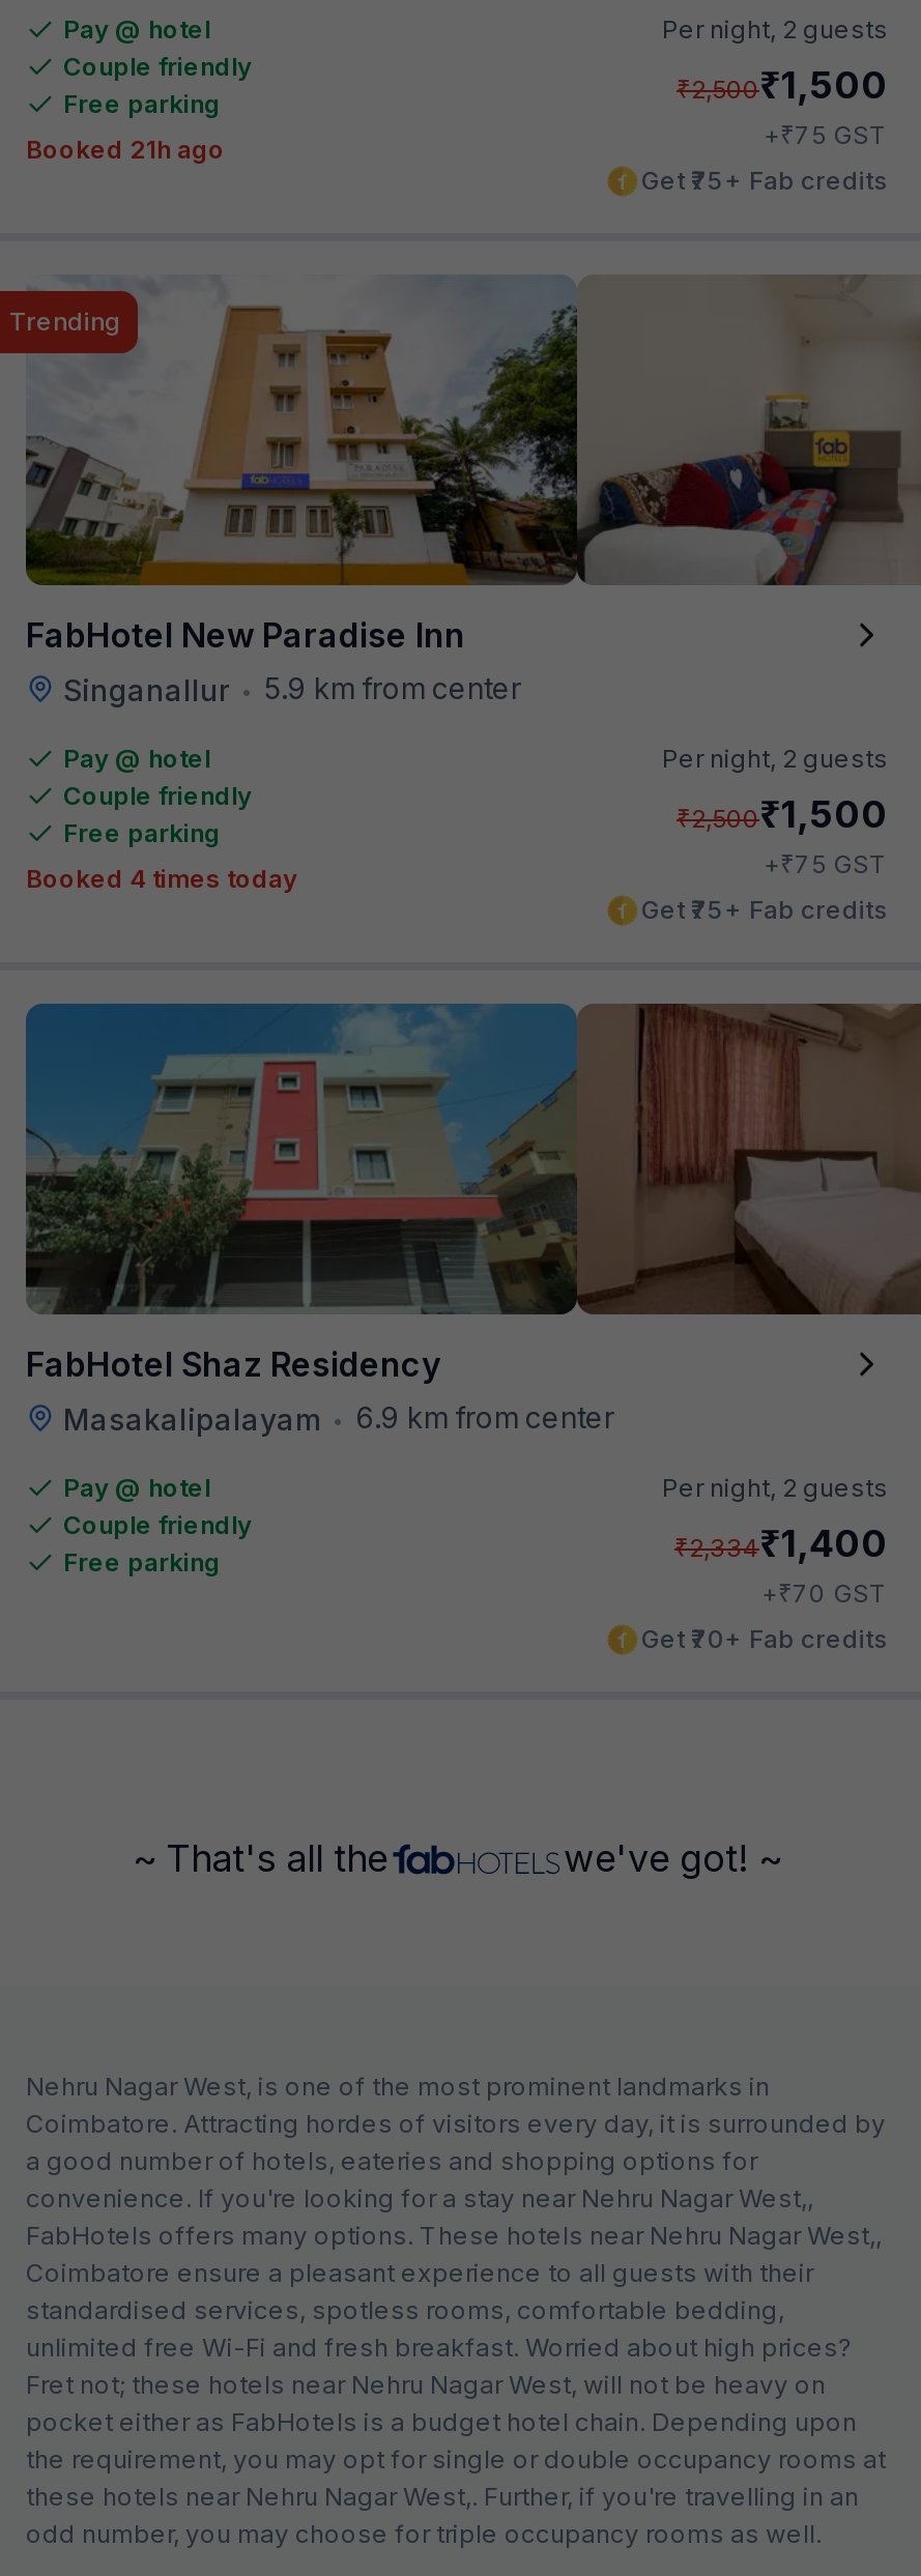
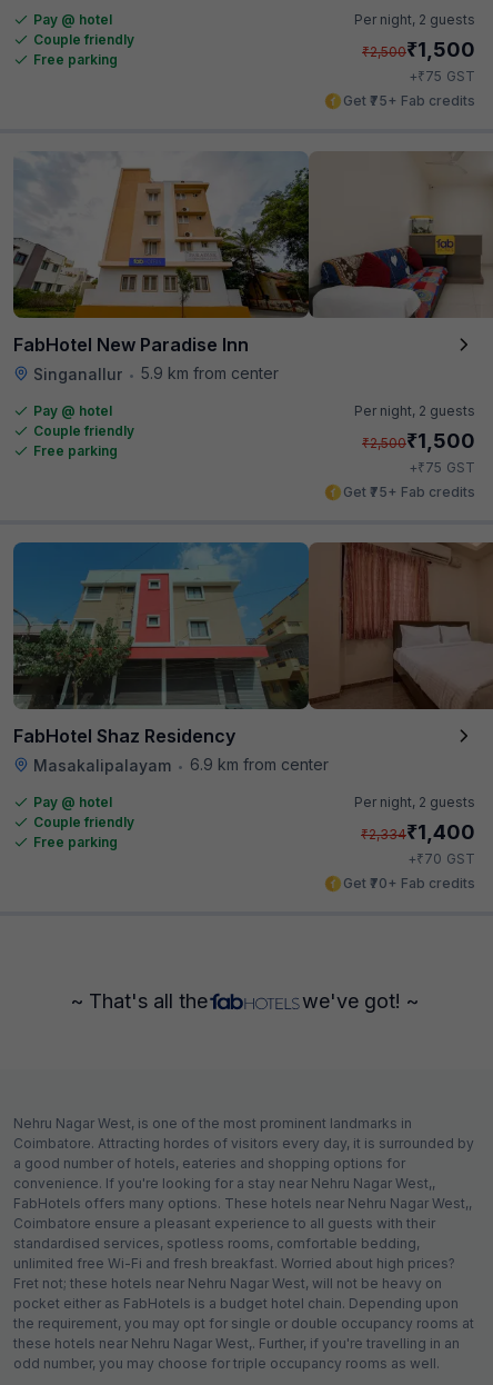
[26,133,225,164] Booked 21h ago -> none
[9,305,121,336] Trending -> none
[26,862,297,893] Booked 4 times today -> none

